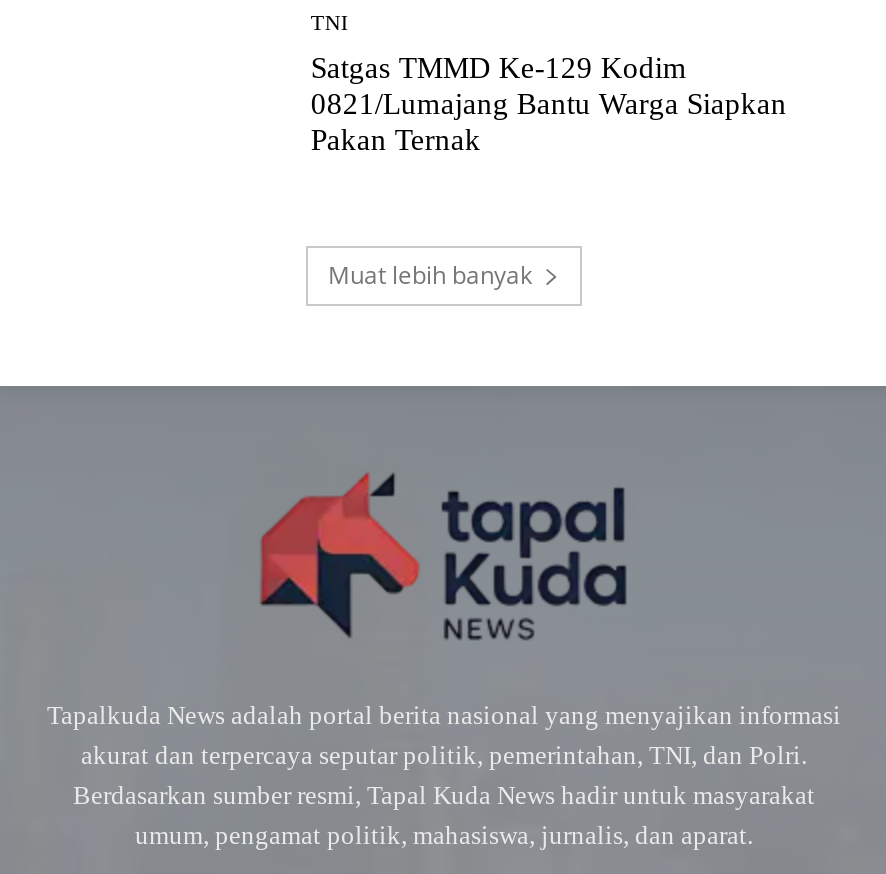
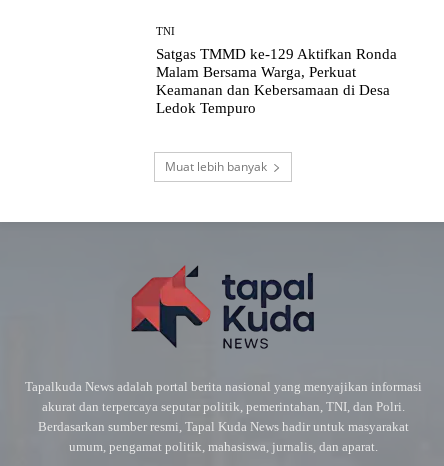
[311,51,787,155] Satgas TMMD Ke-129 Kodim | 0821/Lumajang Bantu Warga Siapkan | Pakan Ternak -> [156,46,397,116] Satgas TMMD ke-129 Aktifkan Ronda | Malam Bersama Warga, Perkuat | Keamanan dan Kebersamaan di Desa | Ledok Tempuro

